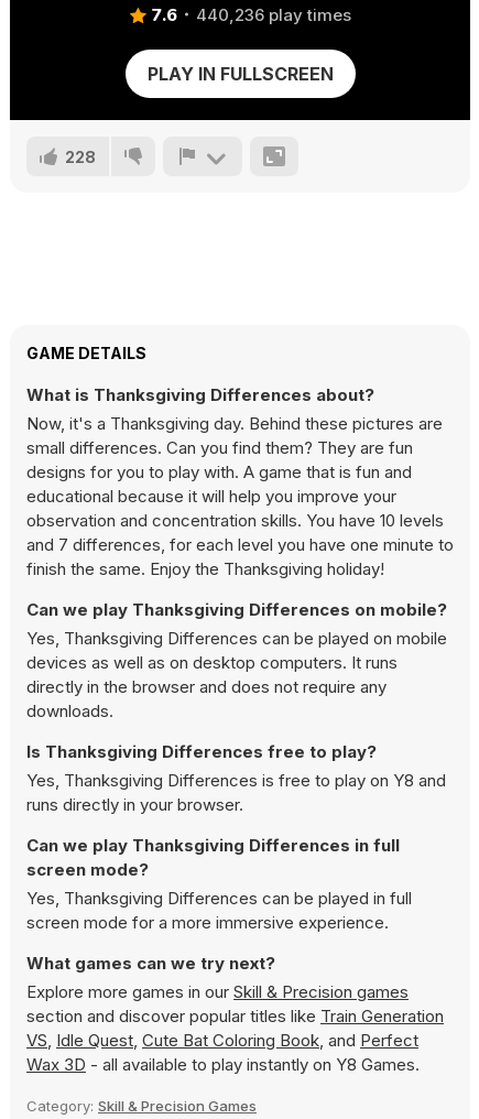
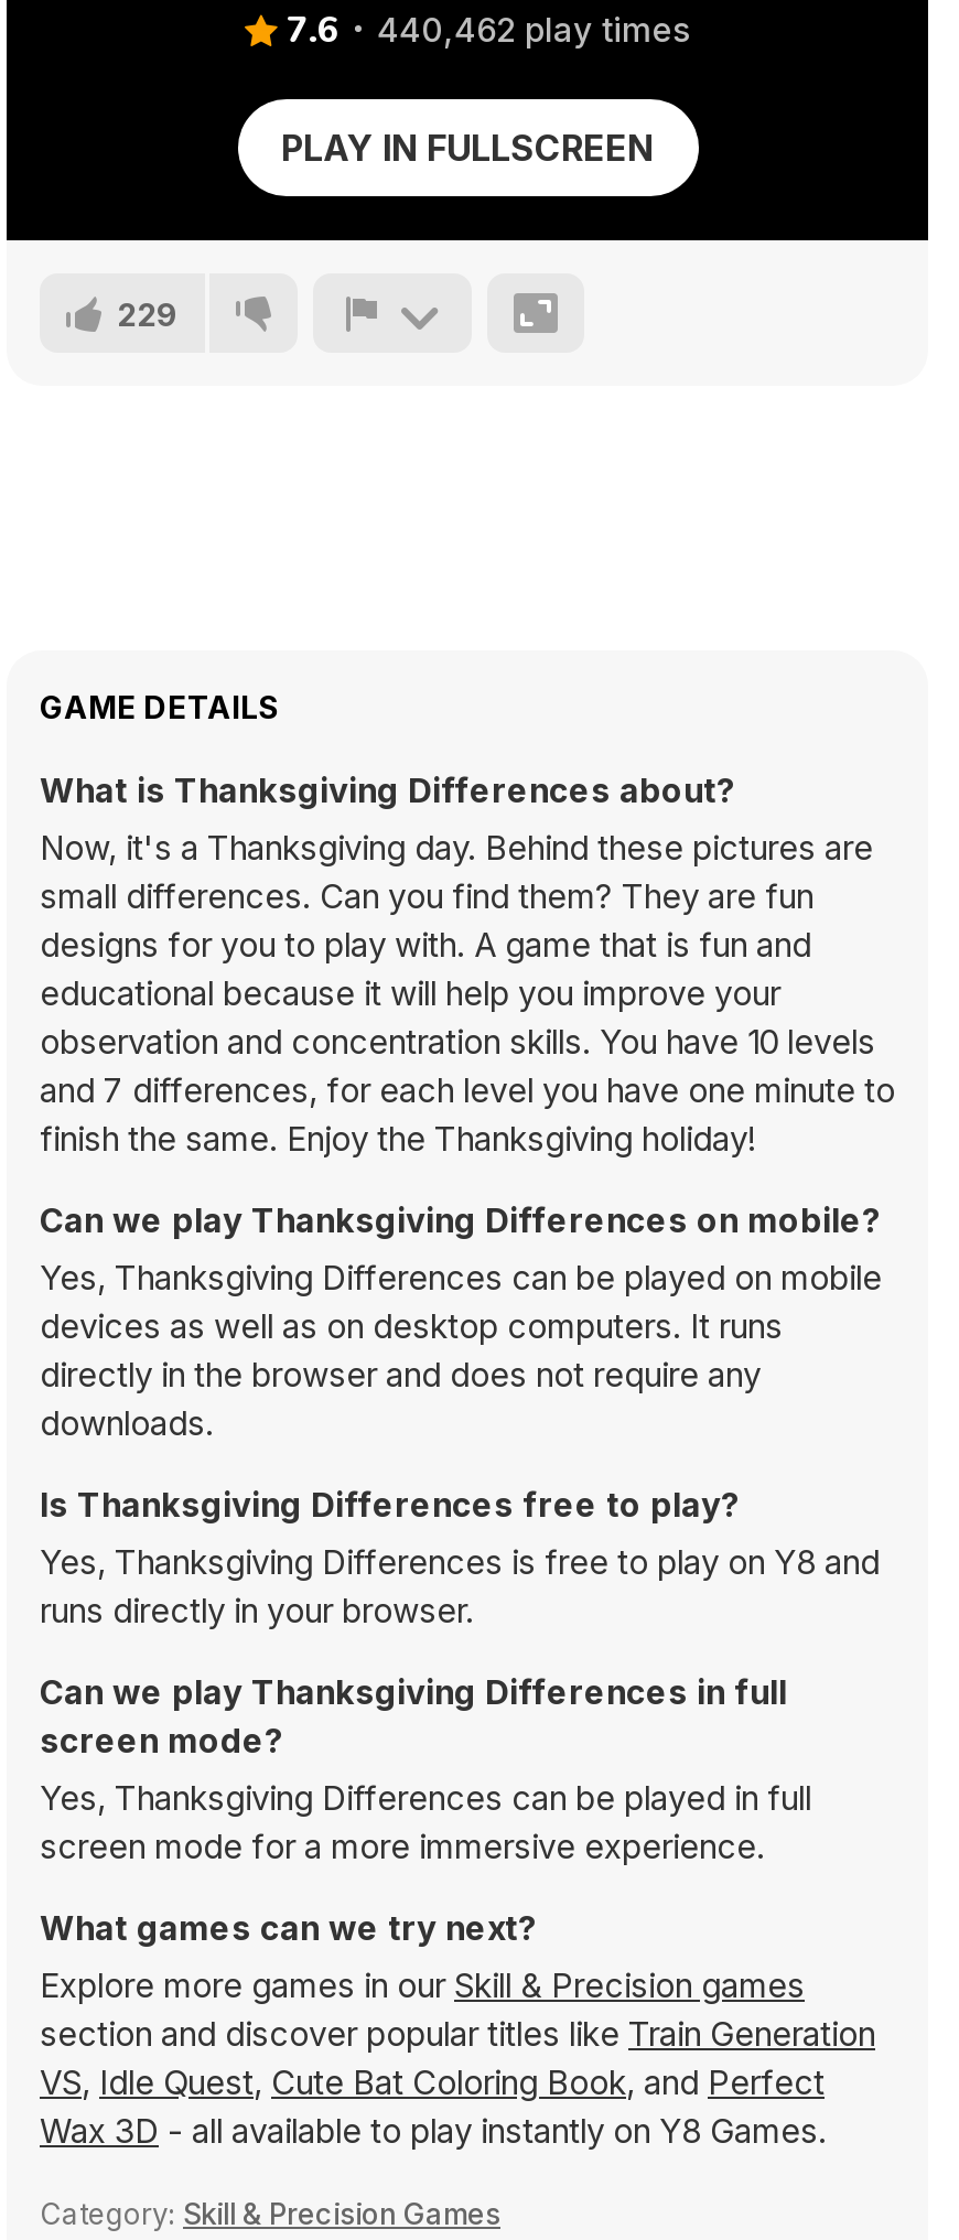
[150,3,351,28] 7.6 440,236 play times -> [287,7,690,55] 7.6 440,462 play times
[65,148,96,166] 228 -> [117,295,179,333] 229

